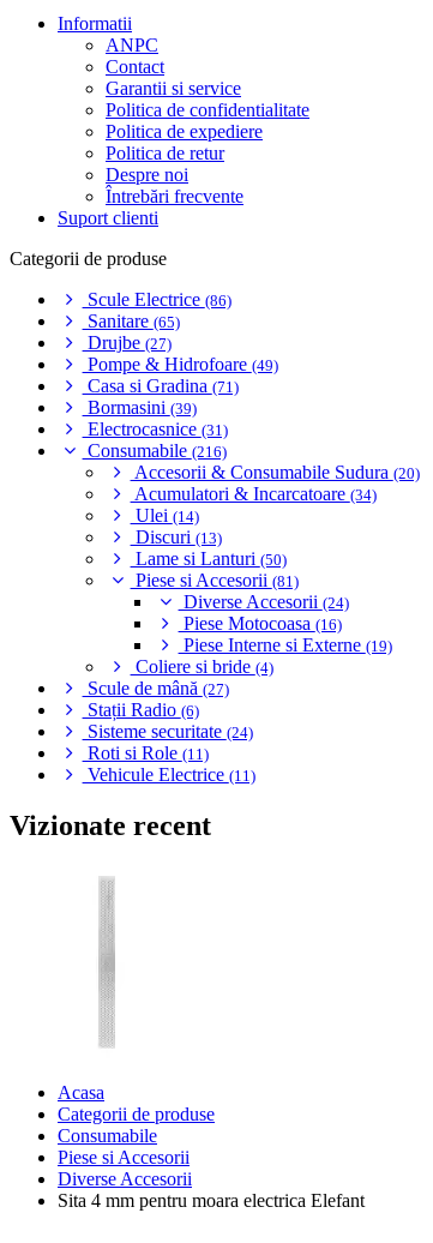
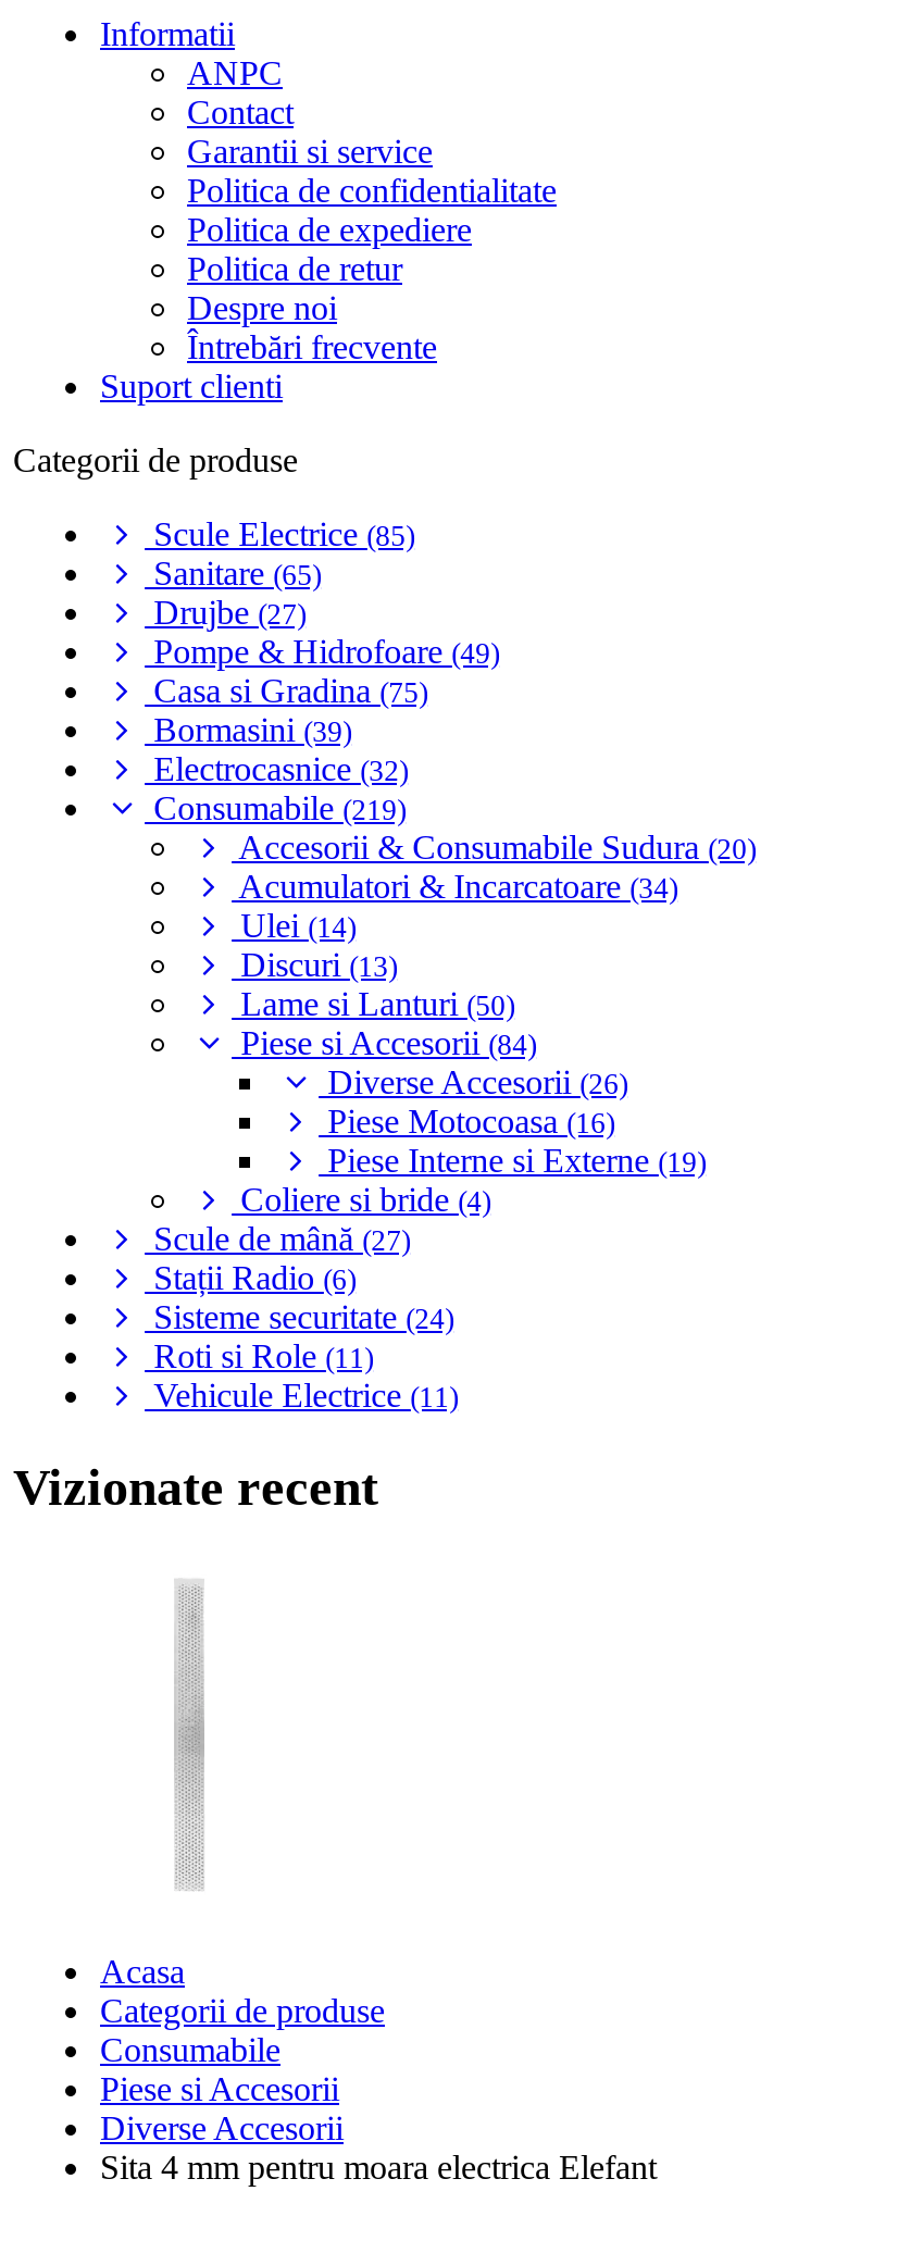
[82,289,231,310] Scule Electrice (86) -> [145,515,414,552] Scule Electrice (85)
[82,376,238,396] Casa si Gradina (71) -> [145,672,427,709] Casa si Gradina (75)
[82,419,227,439] Electrocasnice (31) -> [145,750,408,787] Electrocasnice (32)
[82,440,226,461] Consumabile (216) -> [145,789,406,826] Consumabile (219)
[130,570,298,590] Piese si Accesorii (81) -> [232,1024,536,1061] Piese si Accesorii (84)
[178,592,349,612] Diverse Accesorii (24) -> [319,1063,628,1100] Diverse Accesorii (26)

